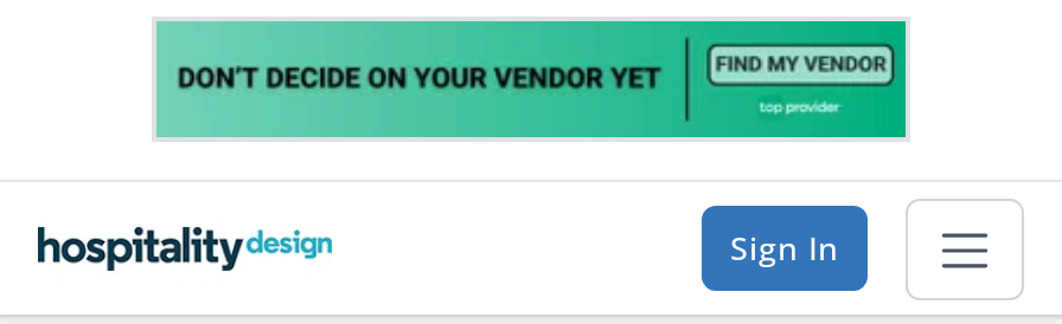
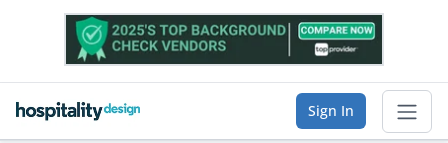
[154,19,908,140] [image] -> [65,14,383,65] [image]

